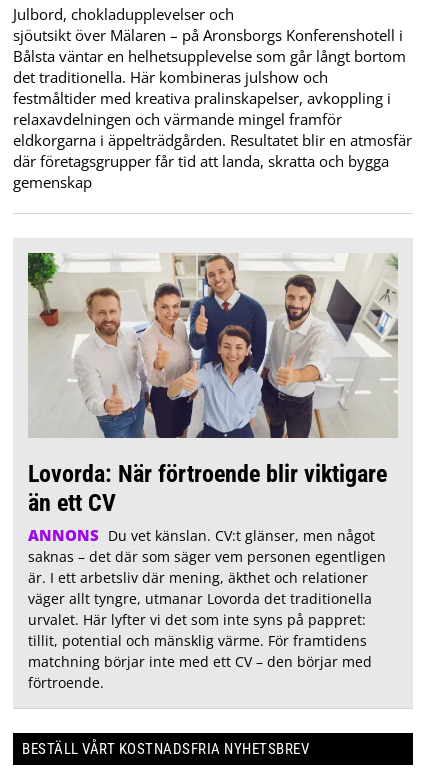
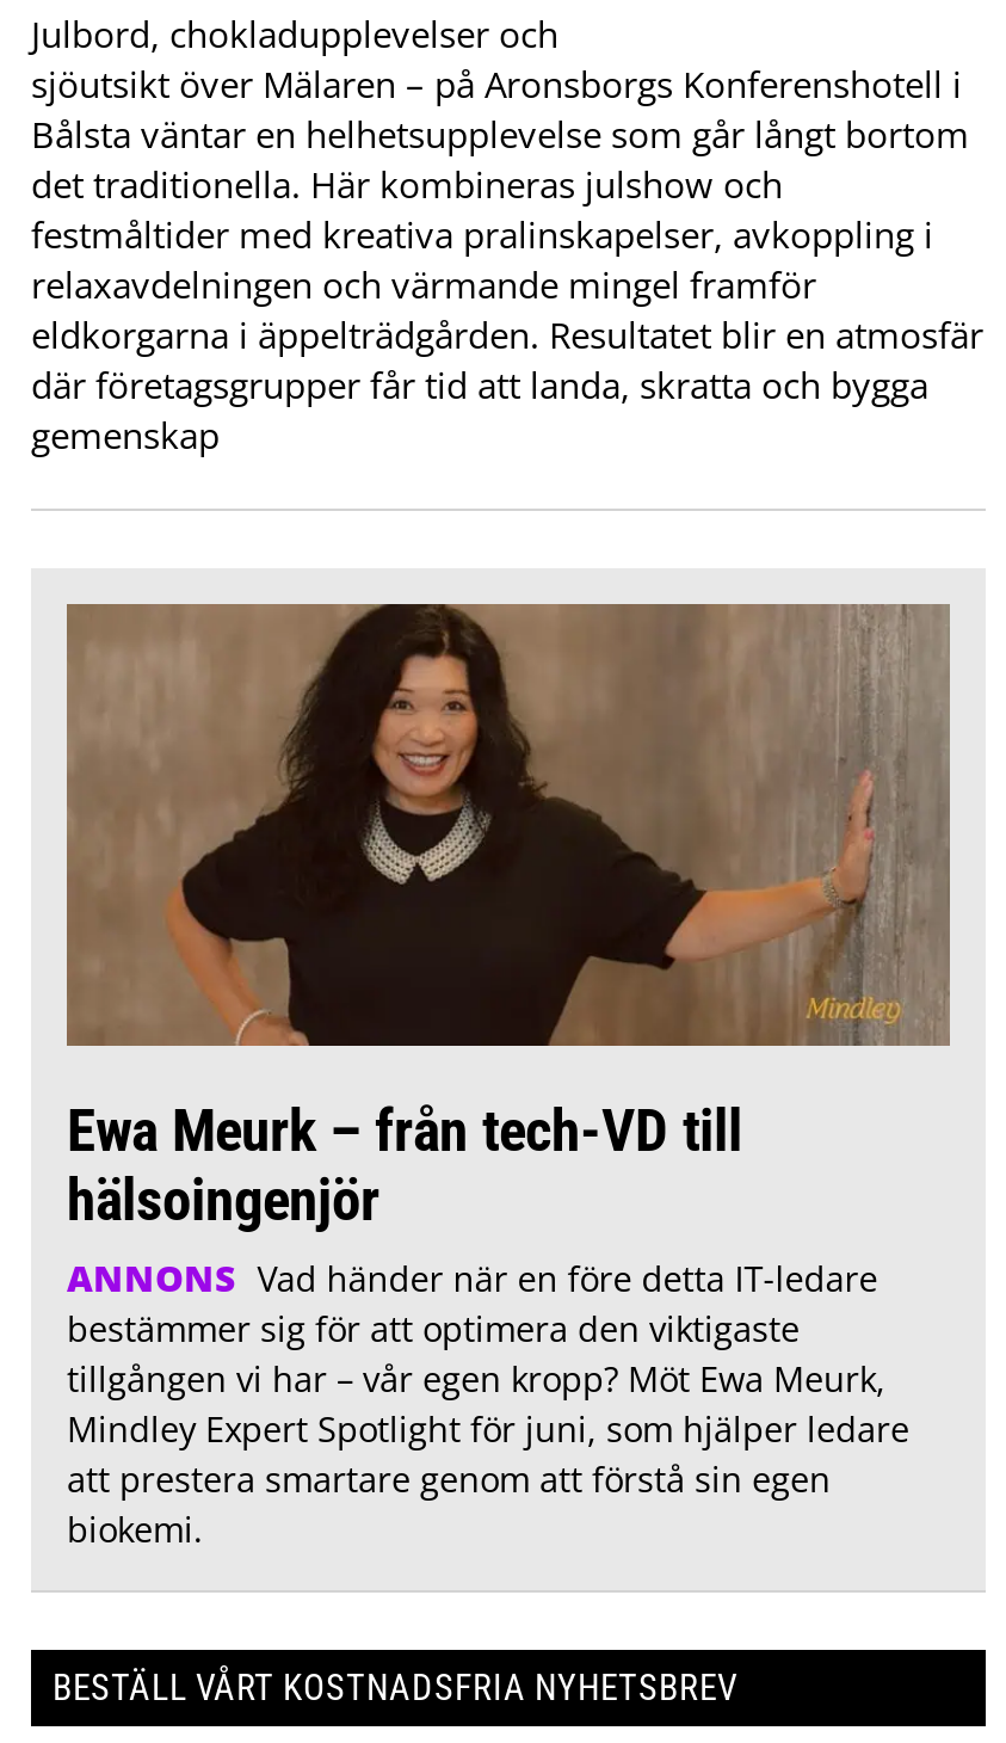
[27,253,398,439] [image] -> [67,602,950,977] [image]
[28,459,387,692] Lovorda: När förtroende blir viktigare | än ett CV | ANNONS Du vet känslan. CV:t glänser, men något | saknas – det där som säger vem personen egentligen | är. I ett arbetsliv där mening, äkthet och relationer | väger allt tyngre, utmanar Lovorda det traditionella | urvalet. Här lyfter vi det som inte syns på pappret: | tillit, potential och mänsklig värme. För framtidens | matchning börjar inte med ett CV – den börjar med | förtroende. -> [67,1096,909,1552] Ewa Meurk – från tech-VD till | hälsoingenjör | ANNONS Vad händer när en före detta IT-ledare | bestämmer sig för att optimera den viktigaste | tillgången vi har – vår egen kropp? Möt Ewa Meurk, | Mindley Expert Spotlight för juni, som hjälper ledare | att prestera smartare genom att förstå sin egen | biokemi.

